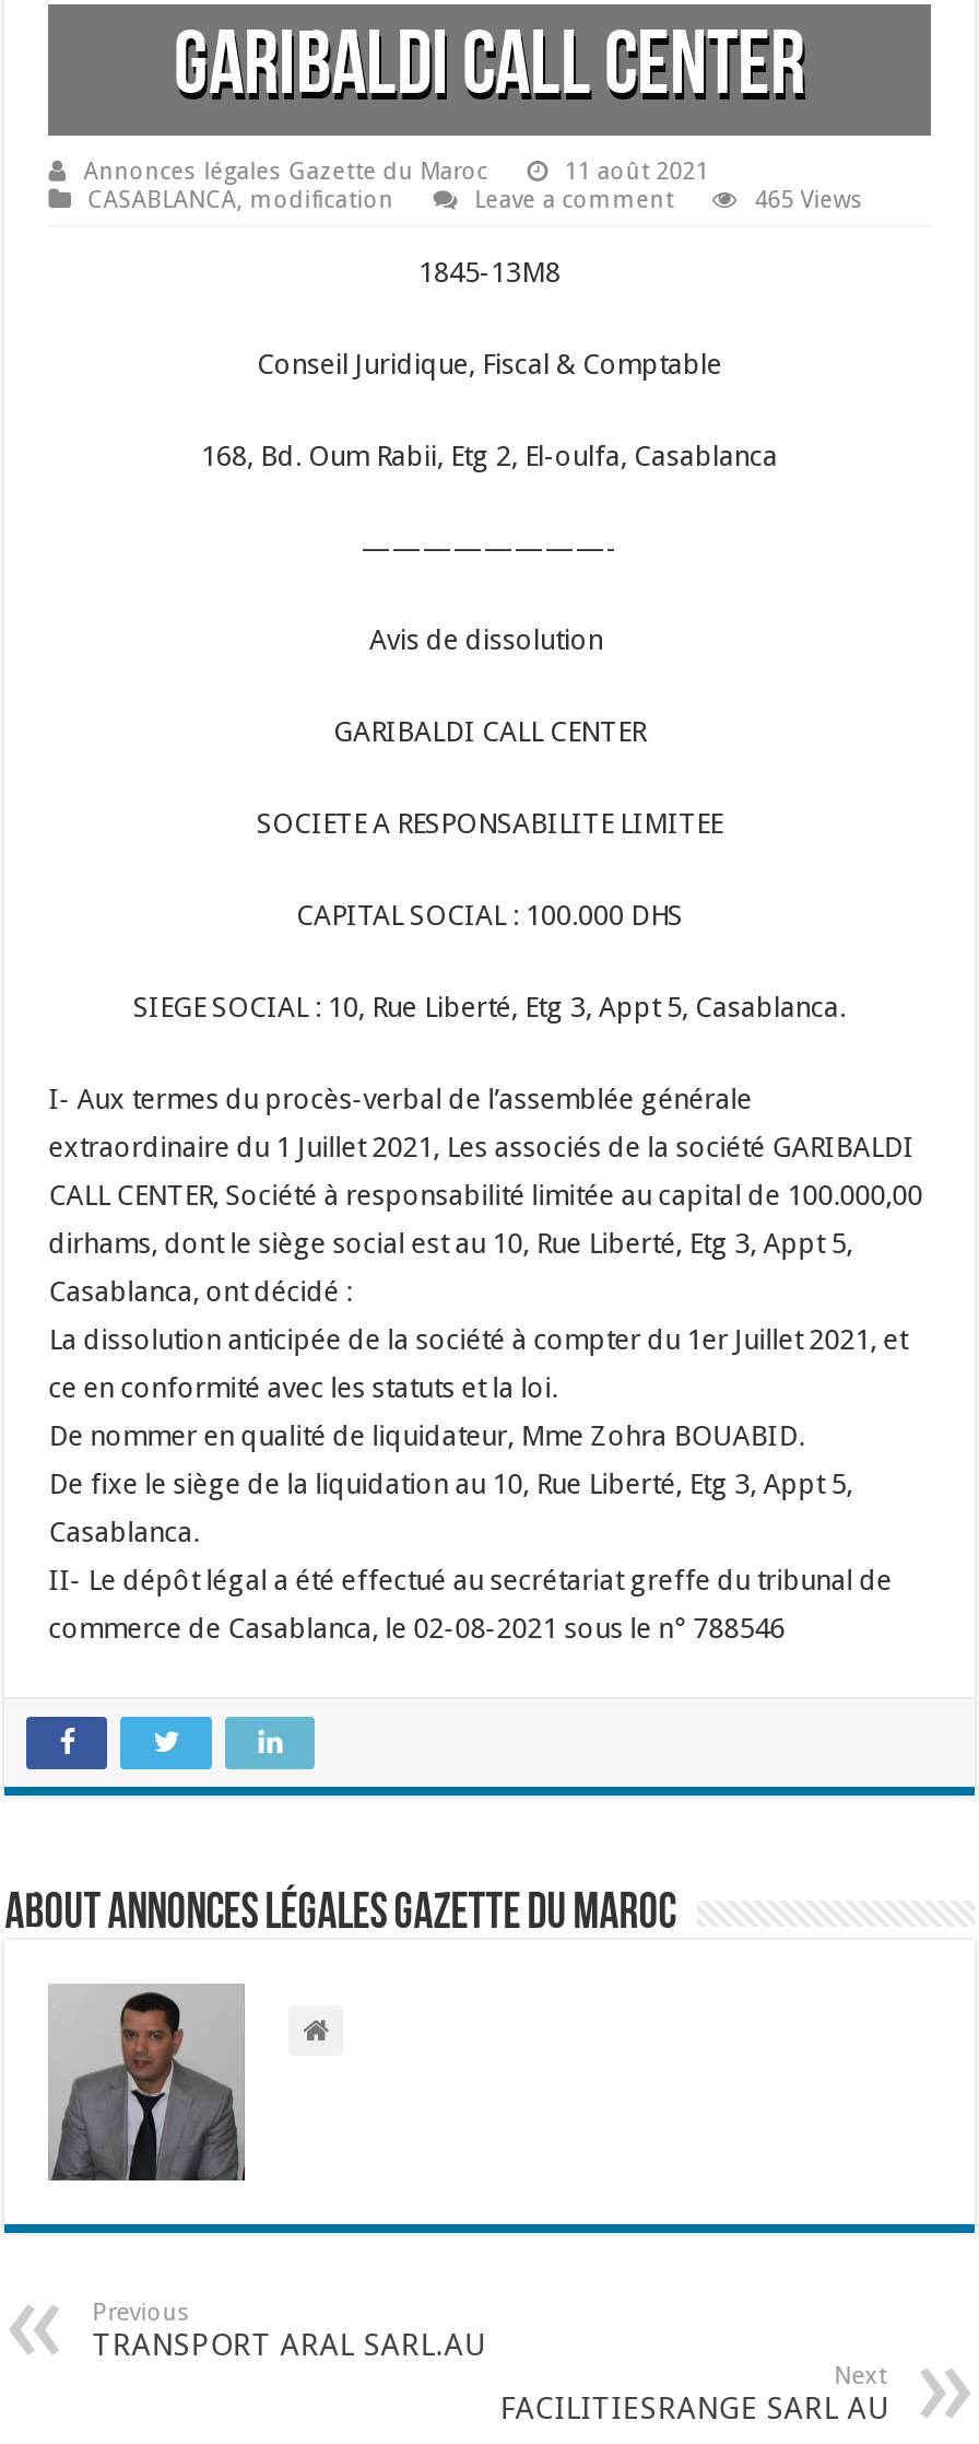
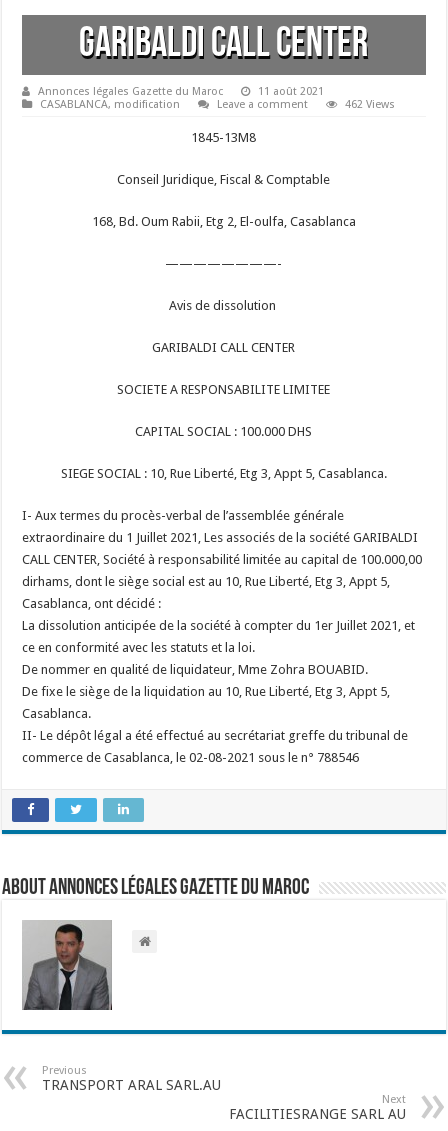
[754,186,864,214] 465 Views -> [345,98,395,111] 462 Views

